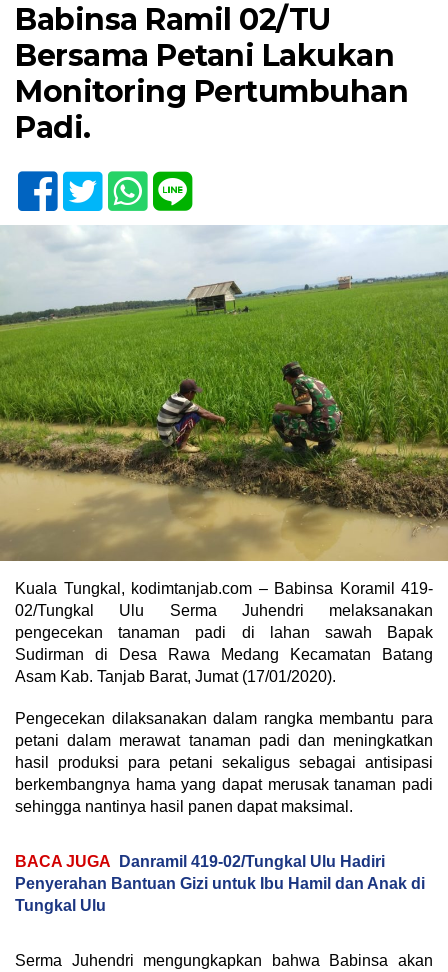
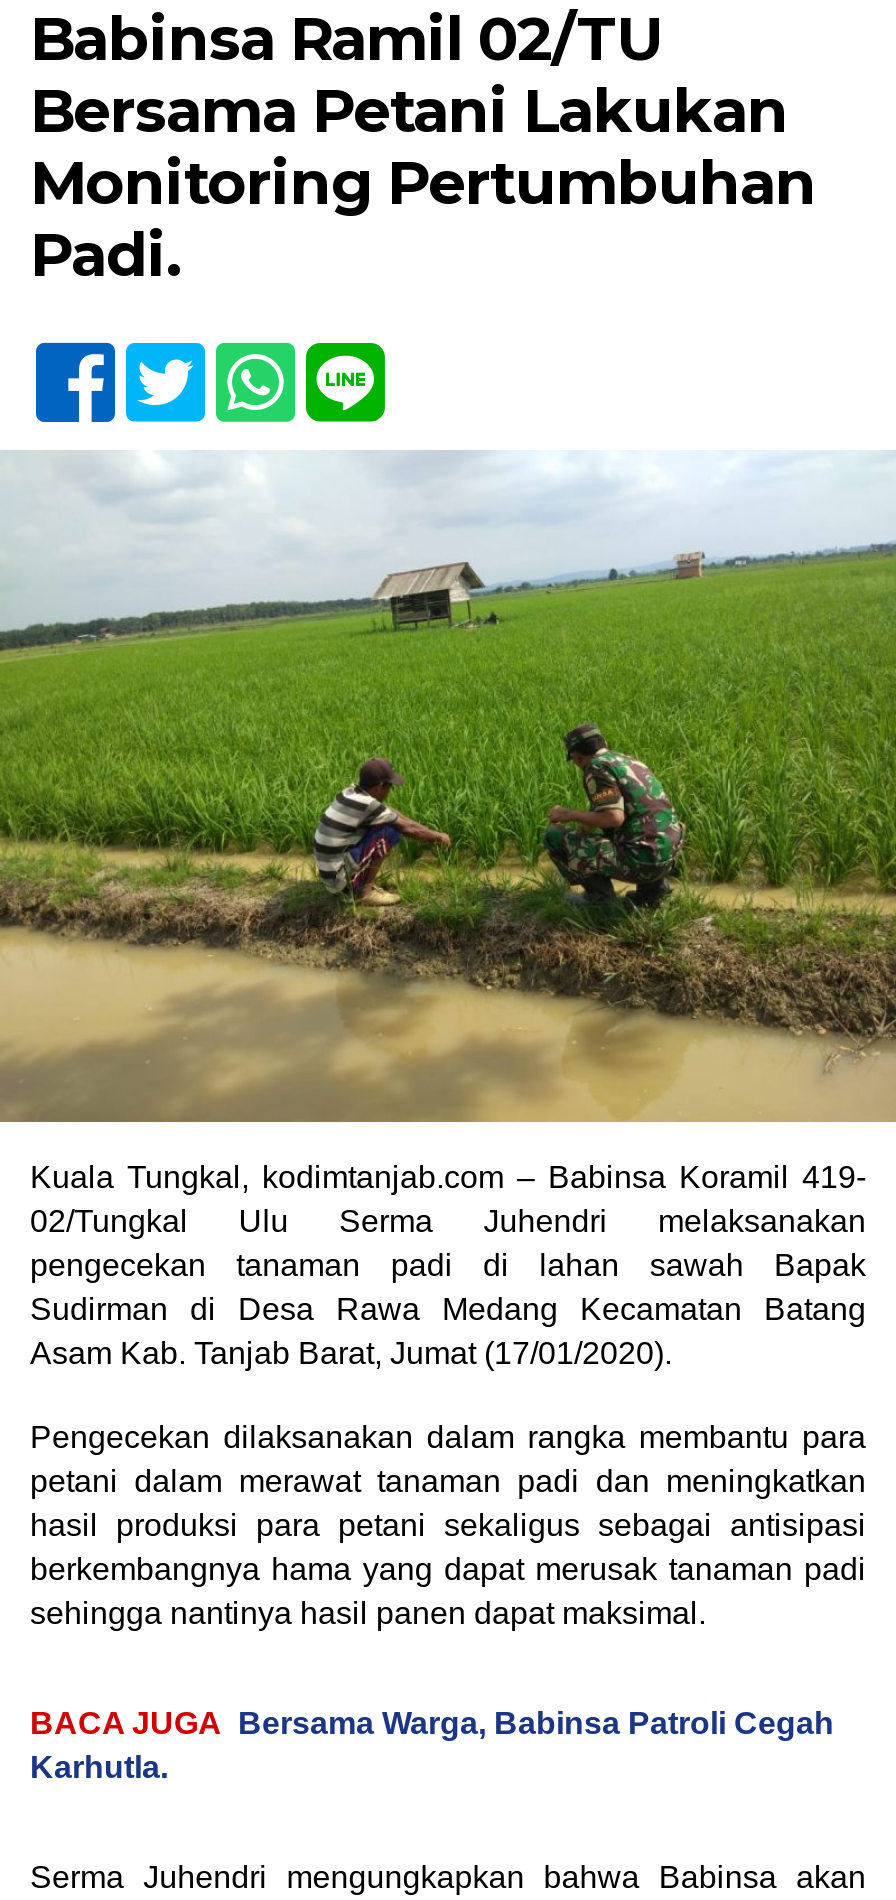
[15,853,425,914] BACA JUGA Danramil 419-02/Tungkal Ulu Hadiri | Penyerahan Bantuan Gizi untuk Ibu Hamil dan Anak di | Tungkal Ulu -> [30,1706,834,1784] BACA JUGA Bersama Warga, Babinsa Patroli Cegah | Karhutla.

